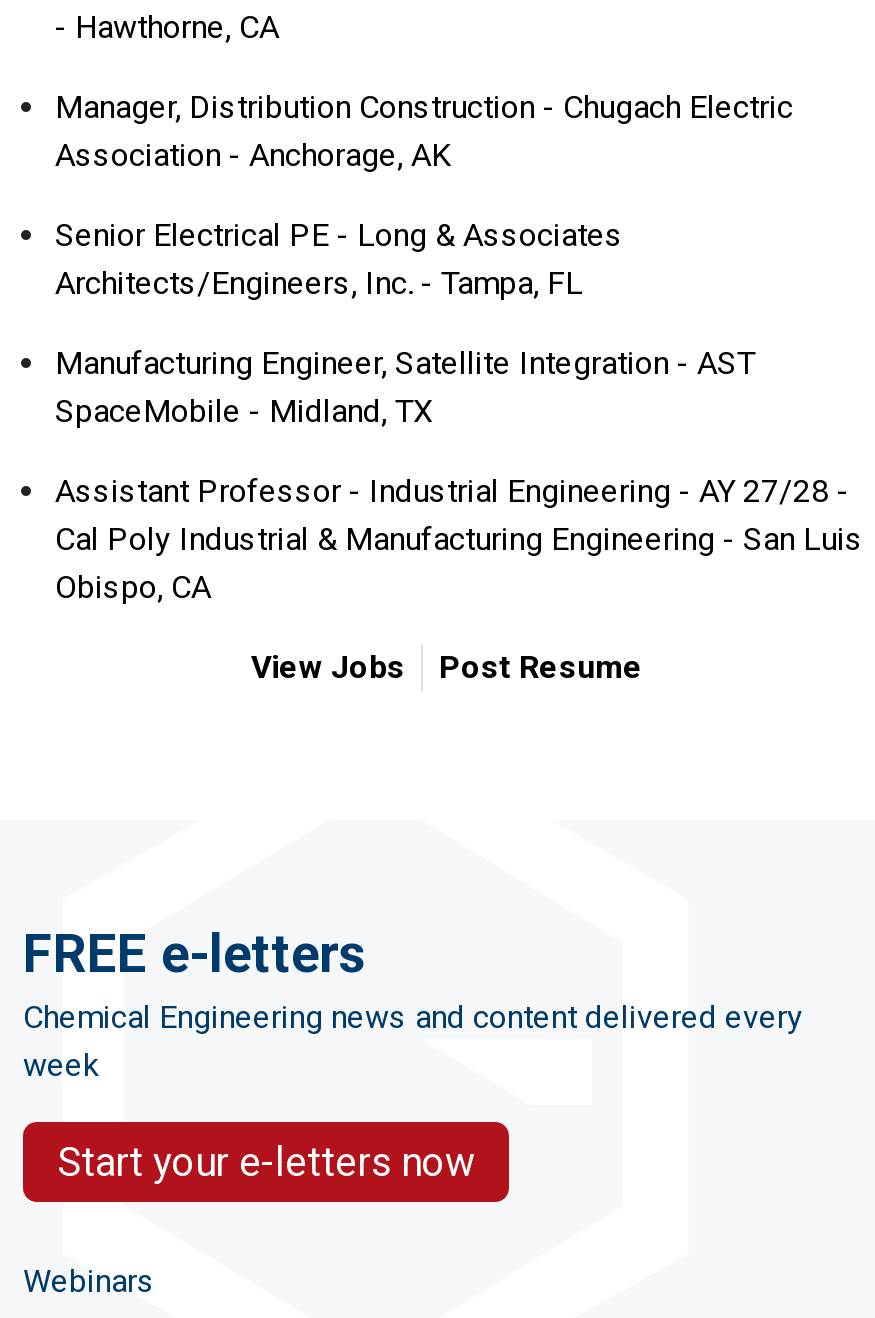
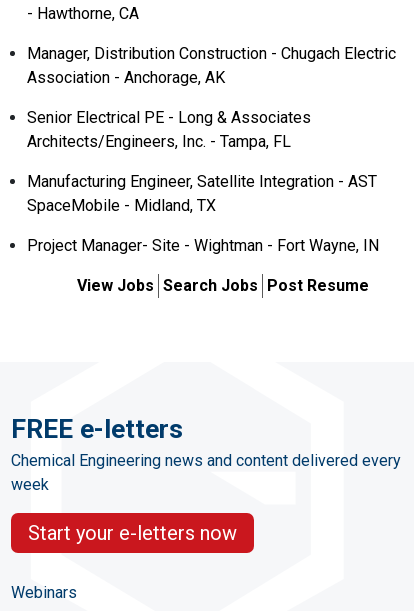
[55,472,863,606] Assistant Professor - Industrial Engineering - AY 27/28 - | Cal Poly Industrial & Manufacturing Engineering - San Luis | Obispo, CA -> [27,236,379,255] Project Manager- Site - Wightman - Fort Wayne, IN
[251,648,643,686] View Jobs | Post Resume -> [77,276,369,295] View Jobs Search Jobs Post Resume

